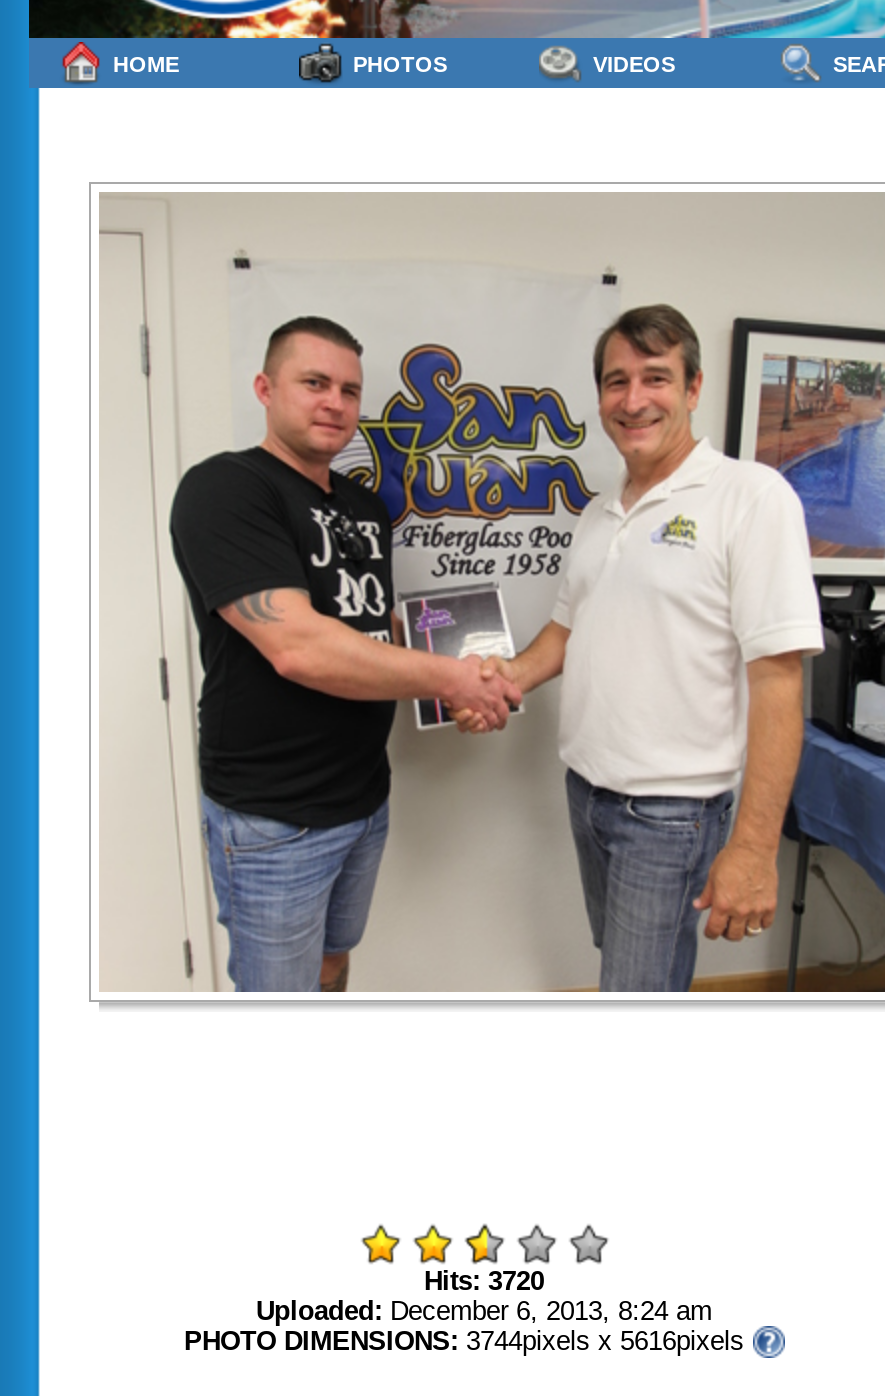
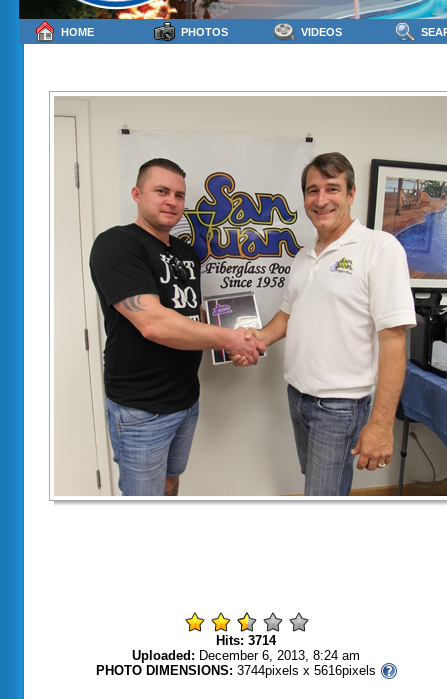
[424,1266,544,1296] Hits: 3720 -> [216,633,276,648] Hits: 3714

